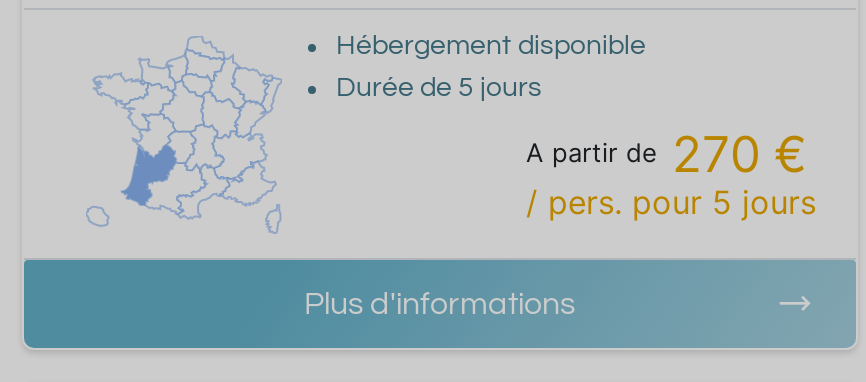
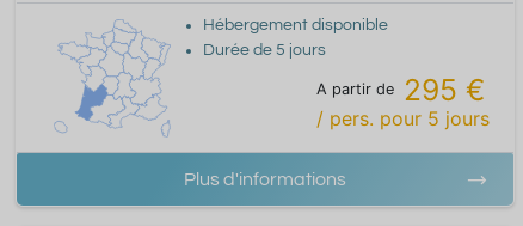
[526,124,806,184] A partir de 270 € -> [316,72,485,108] A partir de 295 €

